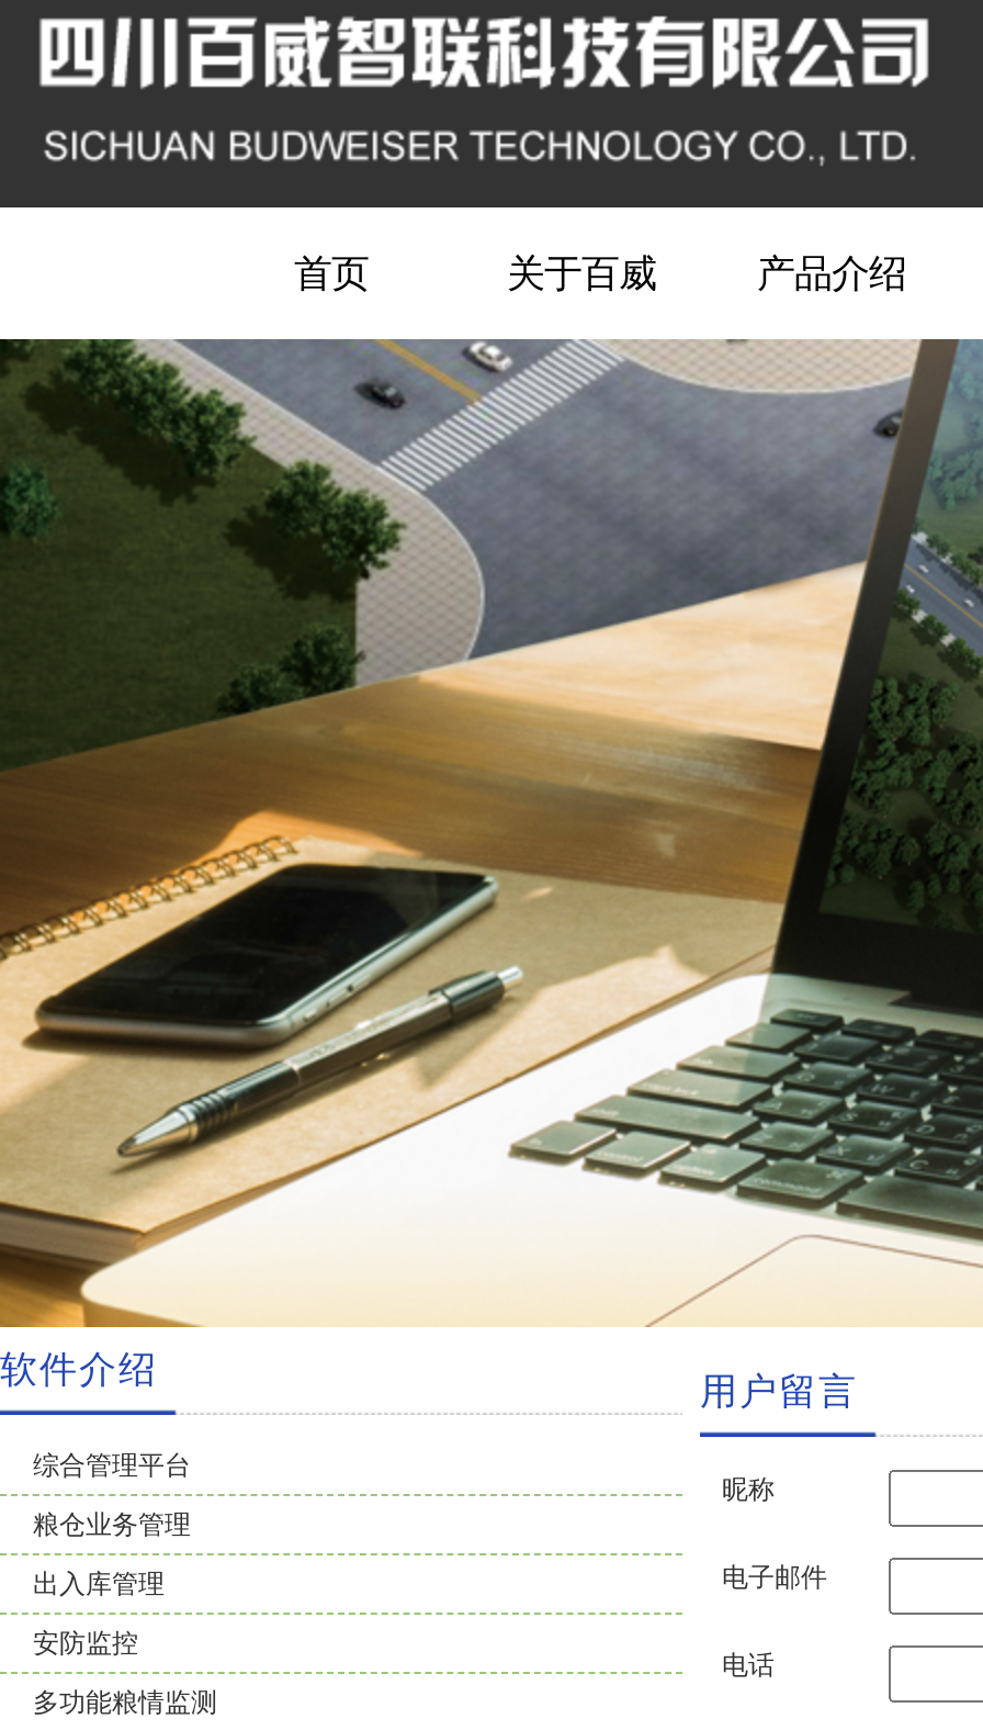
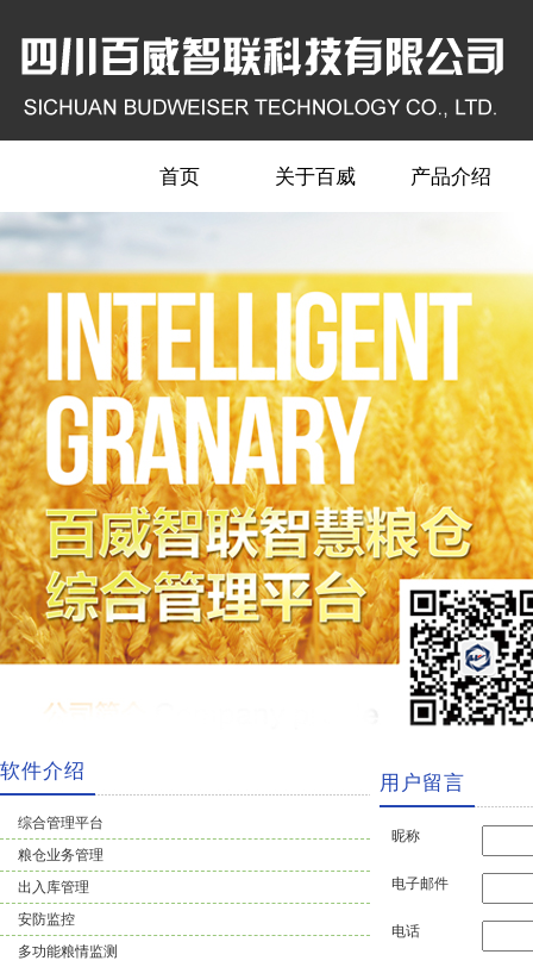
[7,337,976,1329] [image] -> [4,212,529,748] [image]

